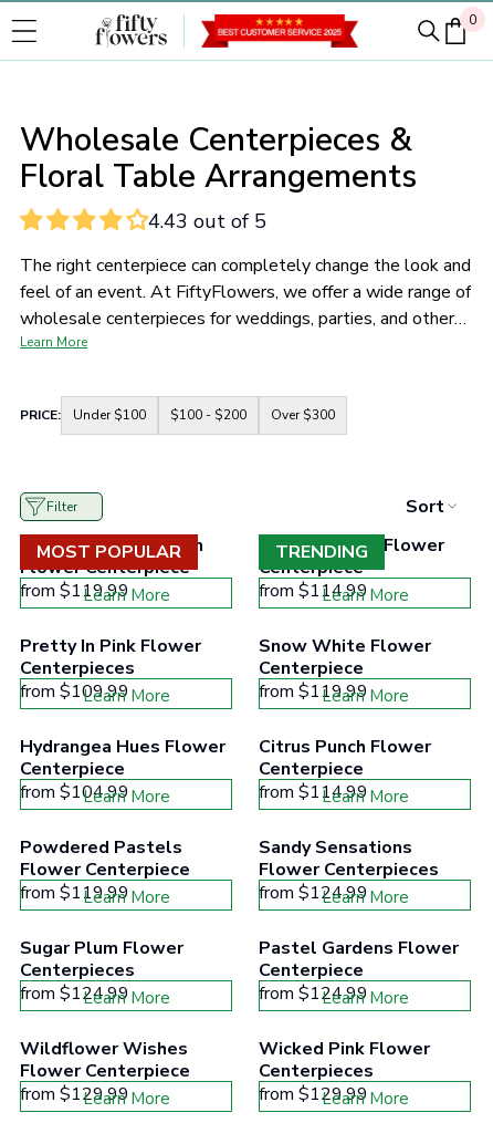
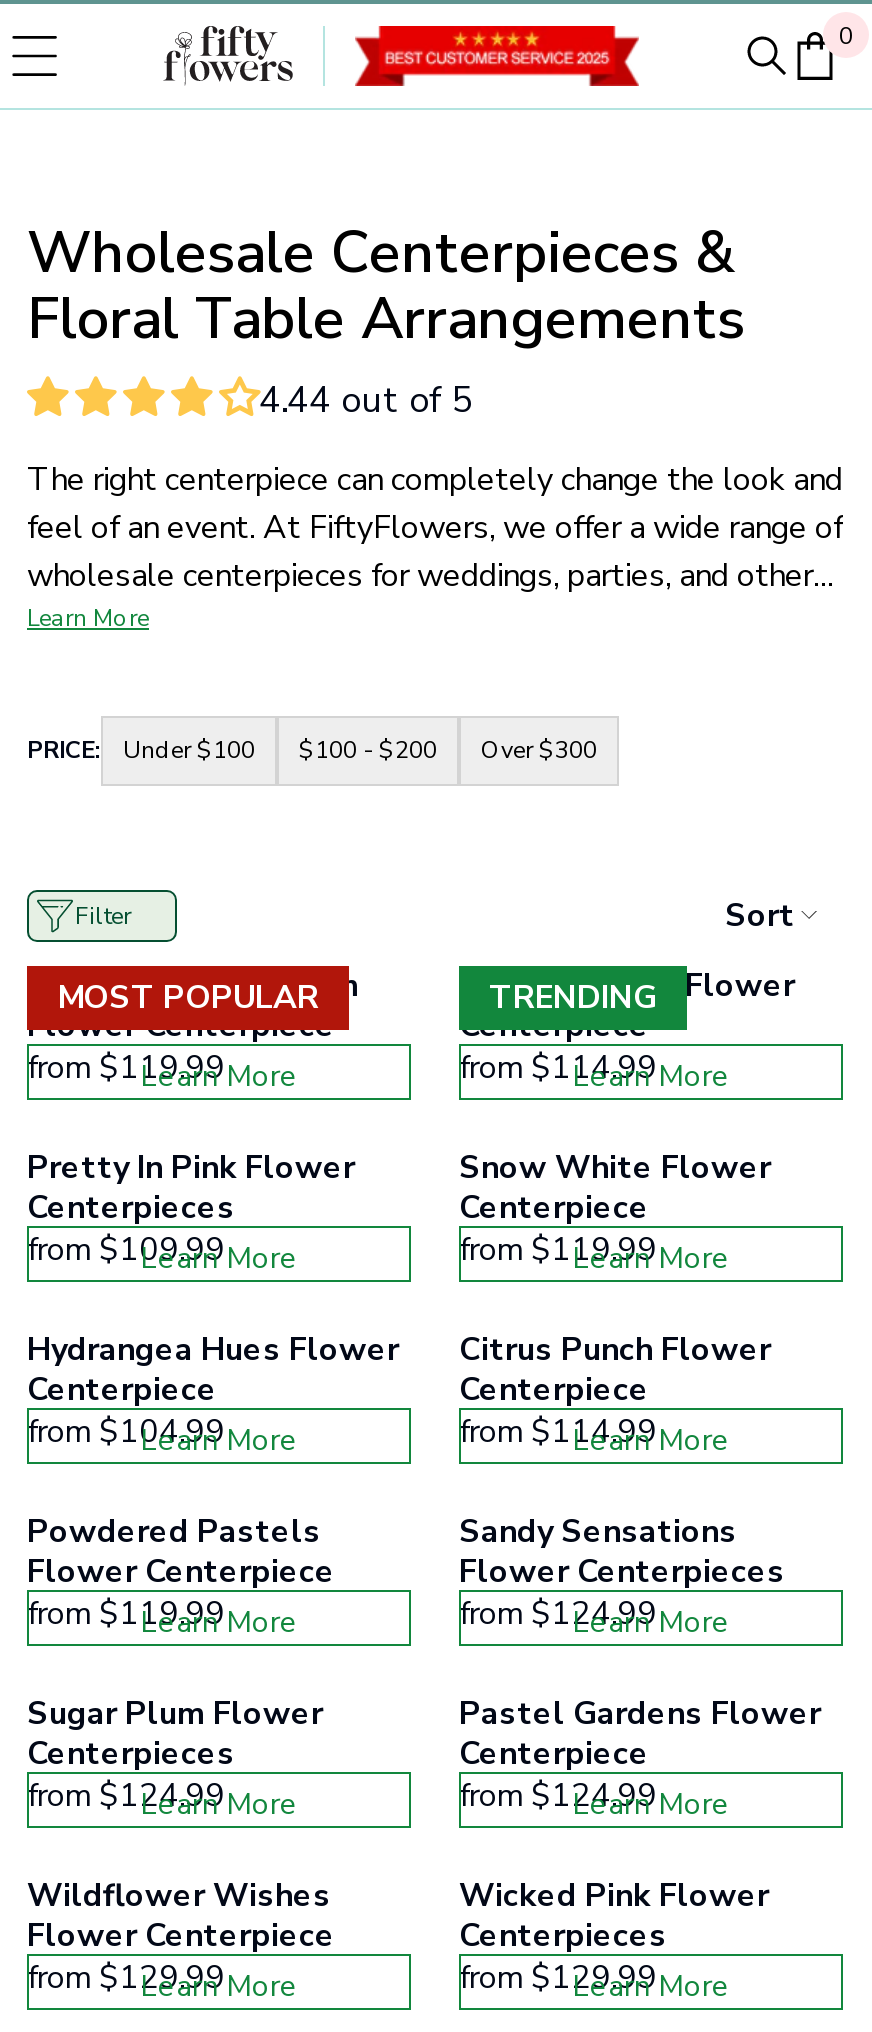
[148,208,266,234] 4.43 out of 5 -> [259,376,473,424] 4.44 out of 5

